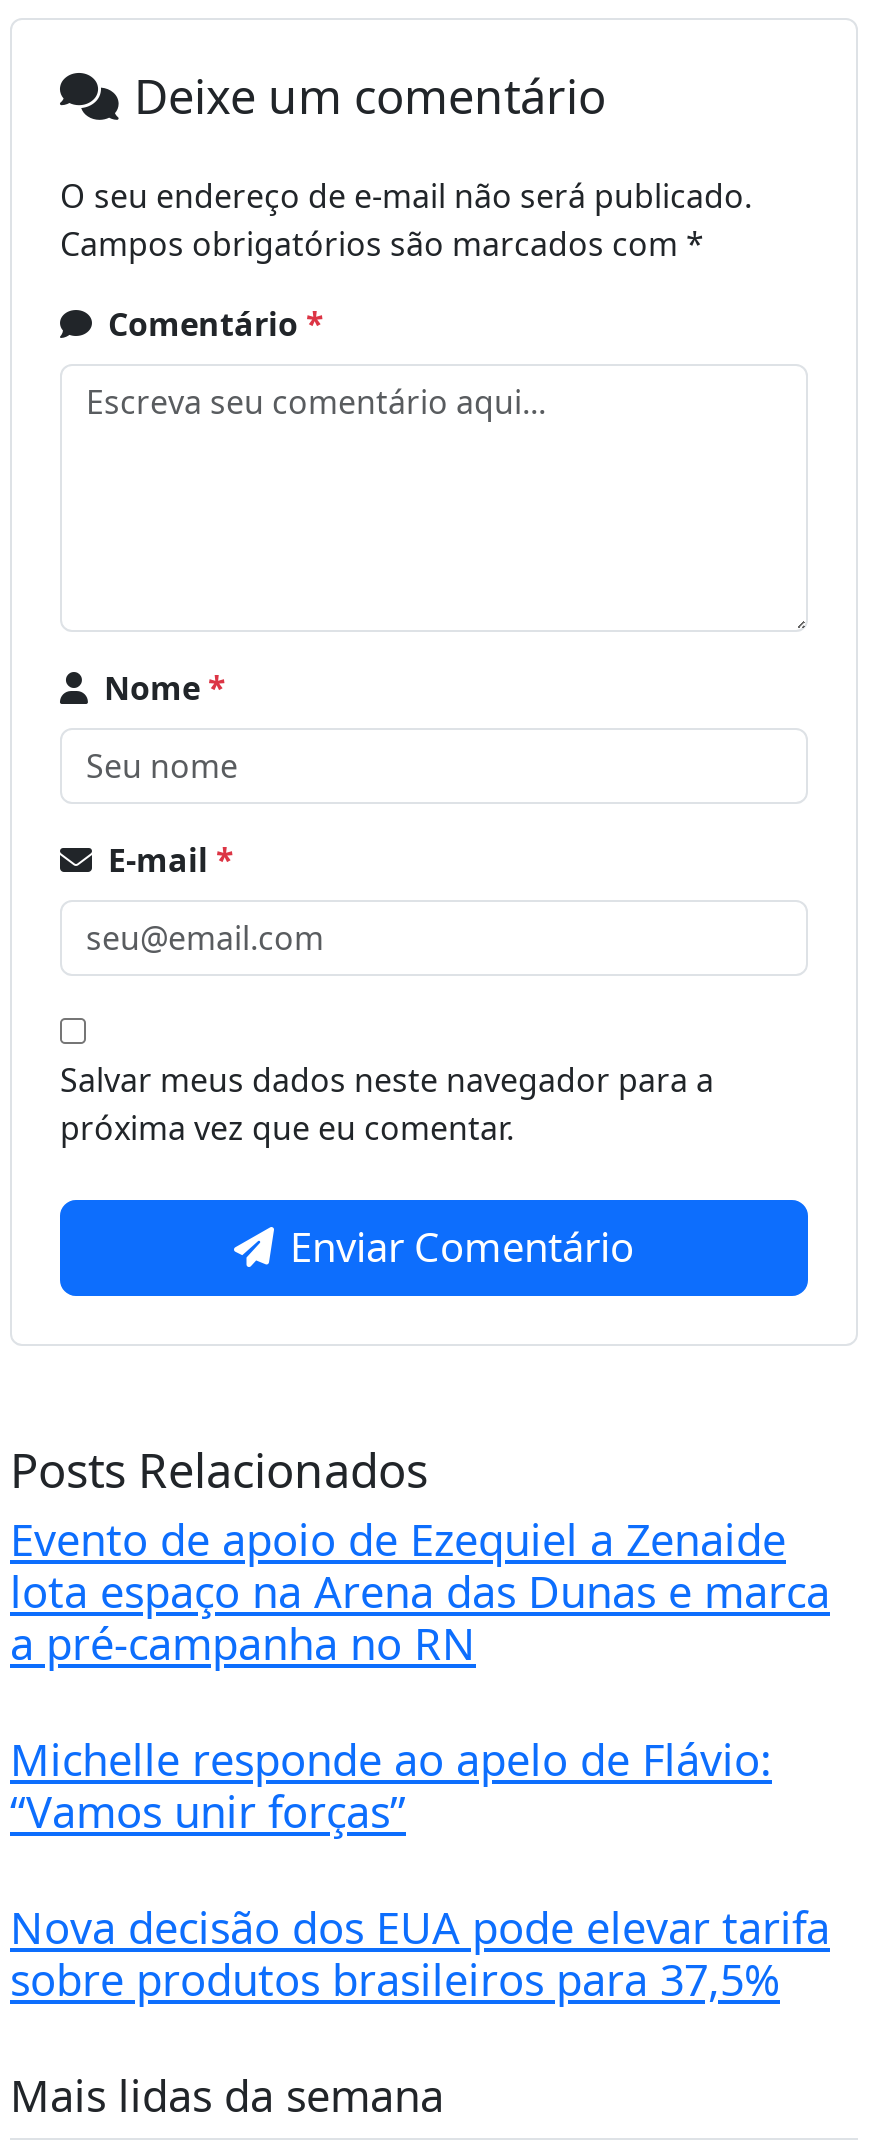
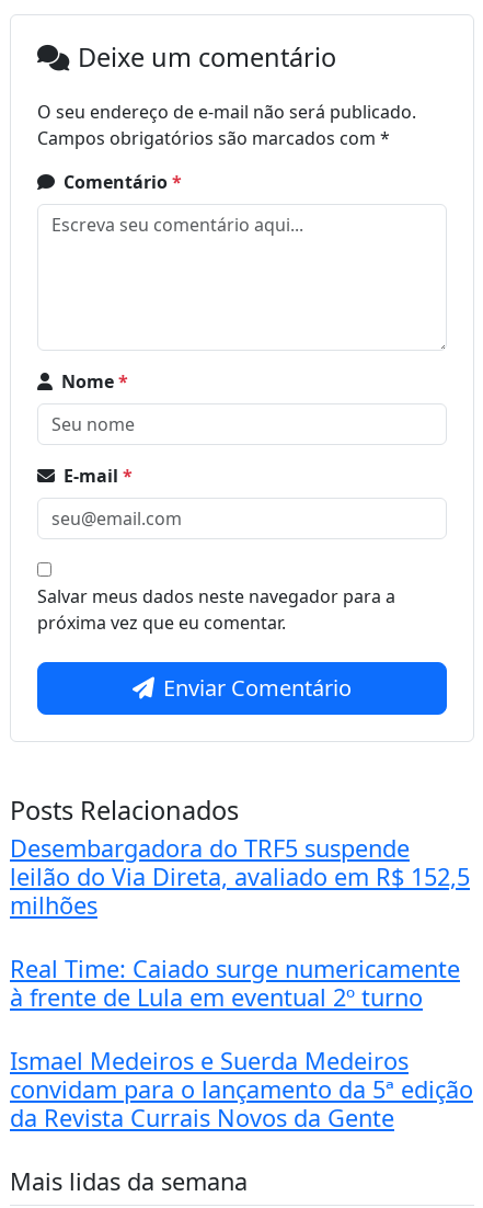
[10,1510,830,1672] Evento de apoio de Ezequiel a Zenaide | lota espaço na Arena das Dunas e marca | a pré-campanha no RN -> [10,832,470,921] Desembargadora do TRF5 suspende | leilão do Via Direta, avaliado em R$ 152,5 | milhões
[10,1730,772,1840] Michelle responde ao apelo de Flávio: | “Vamos unir forças” -> [10,953,460,1013] Real Time: Caiado surge numericamente | à frente de Lula em eventual 2º turno
[10,1898,830,2008] Nova decisão dos EUA pode elevar tarifa | sobre produtos brasileiros para 37,5% -> [10,1045,473,1133] Ismael Medeiros e Suerda Medeiros | convidam para o lançamento da 5ª edição | da Revista Currais Novos da Gente

